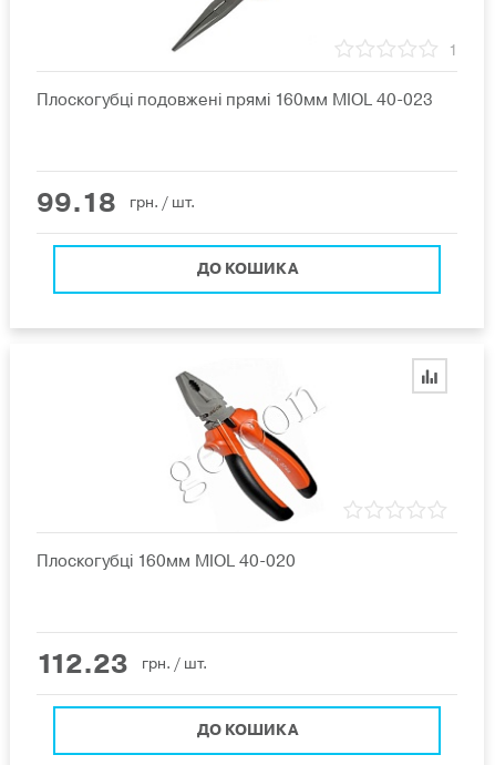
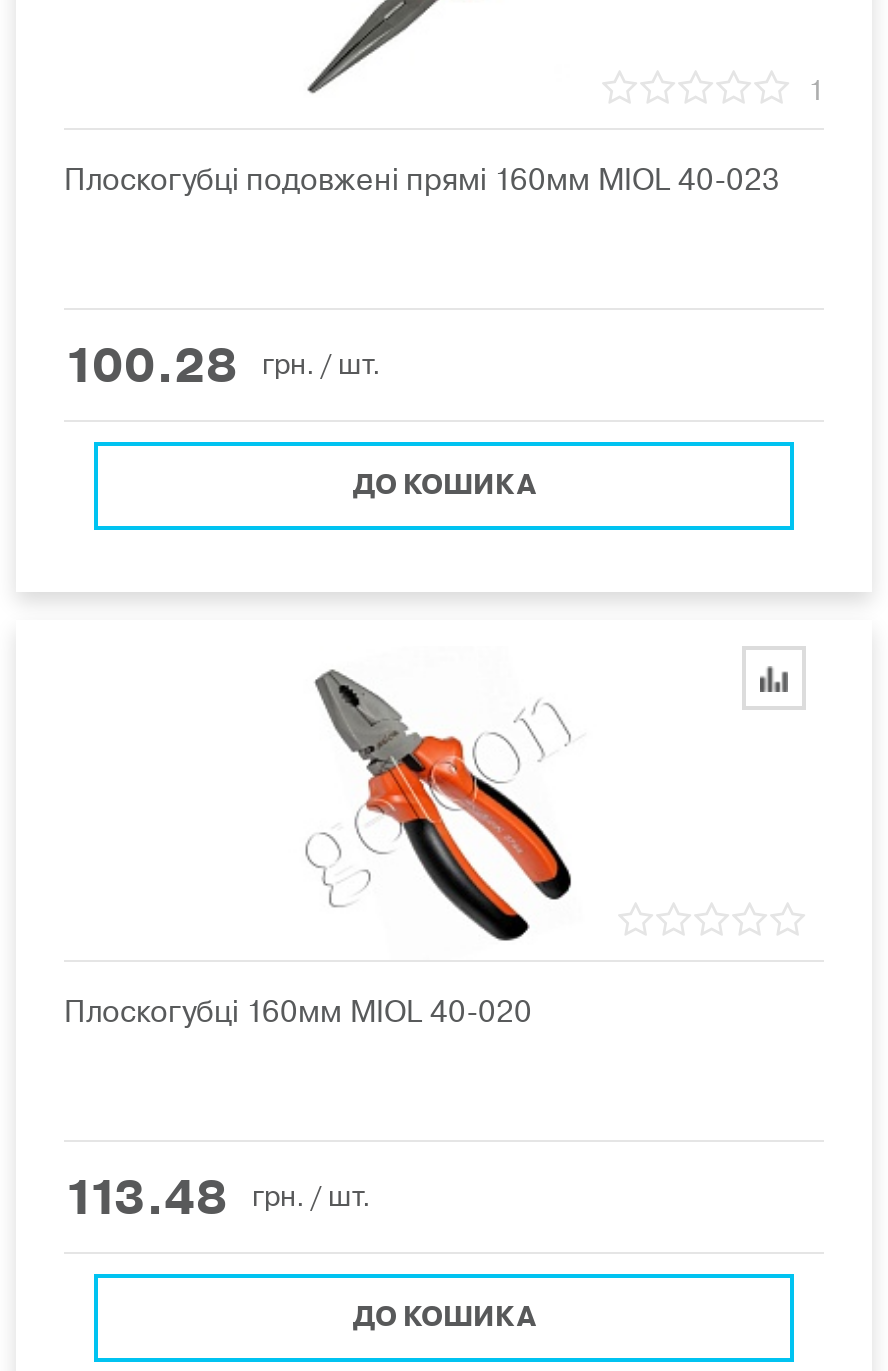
[37,185,195,220] 99.18 грн. / шт. -> [64,333,380,397] 100.28 грн. / шт.
[37,646,207,681] 112.23 грн. / шт. -> [64,1165,370,1229] 113.48 грн. / шт.

